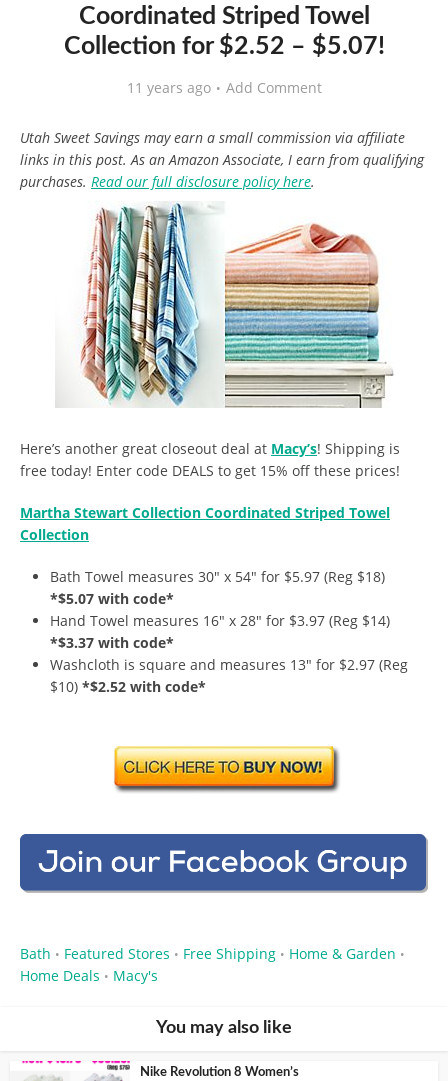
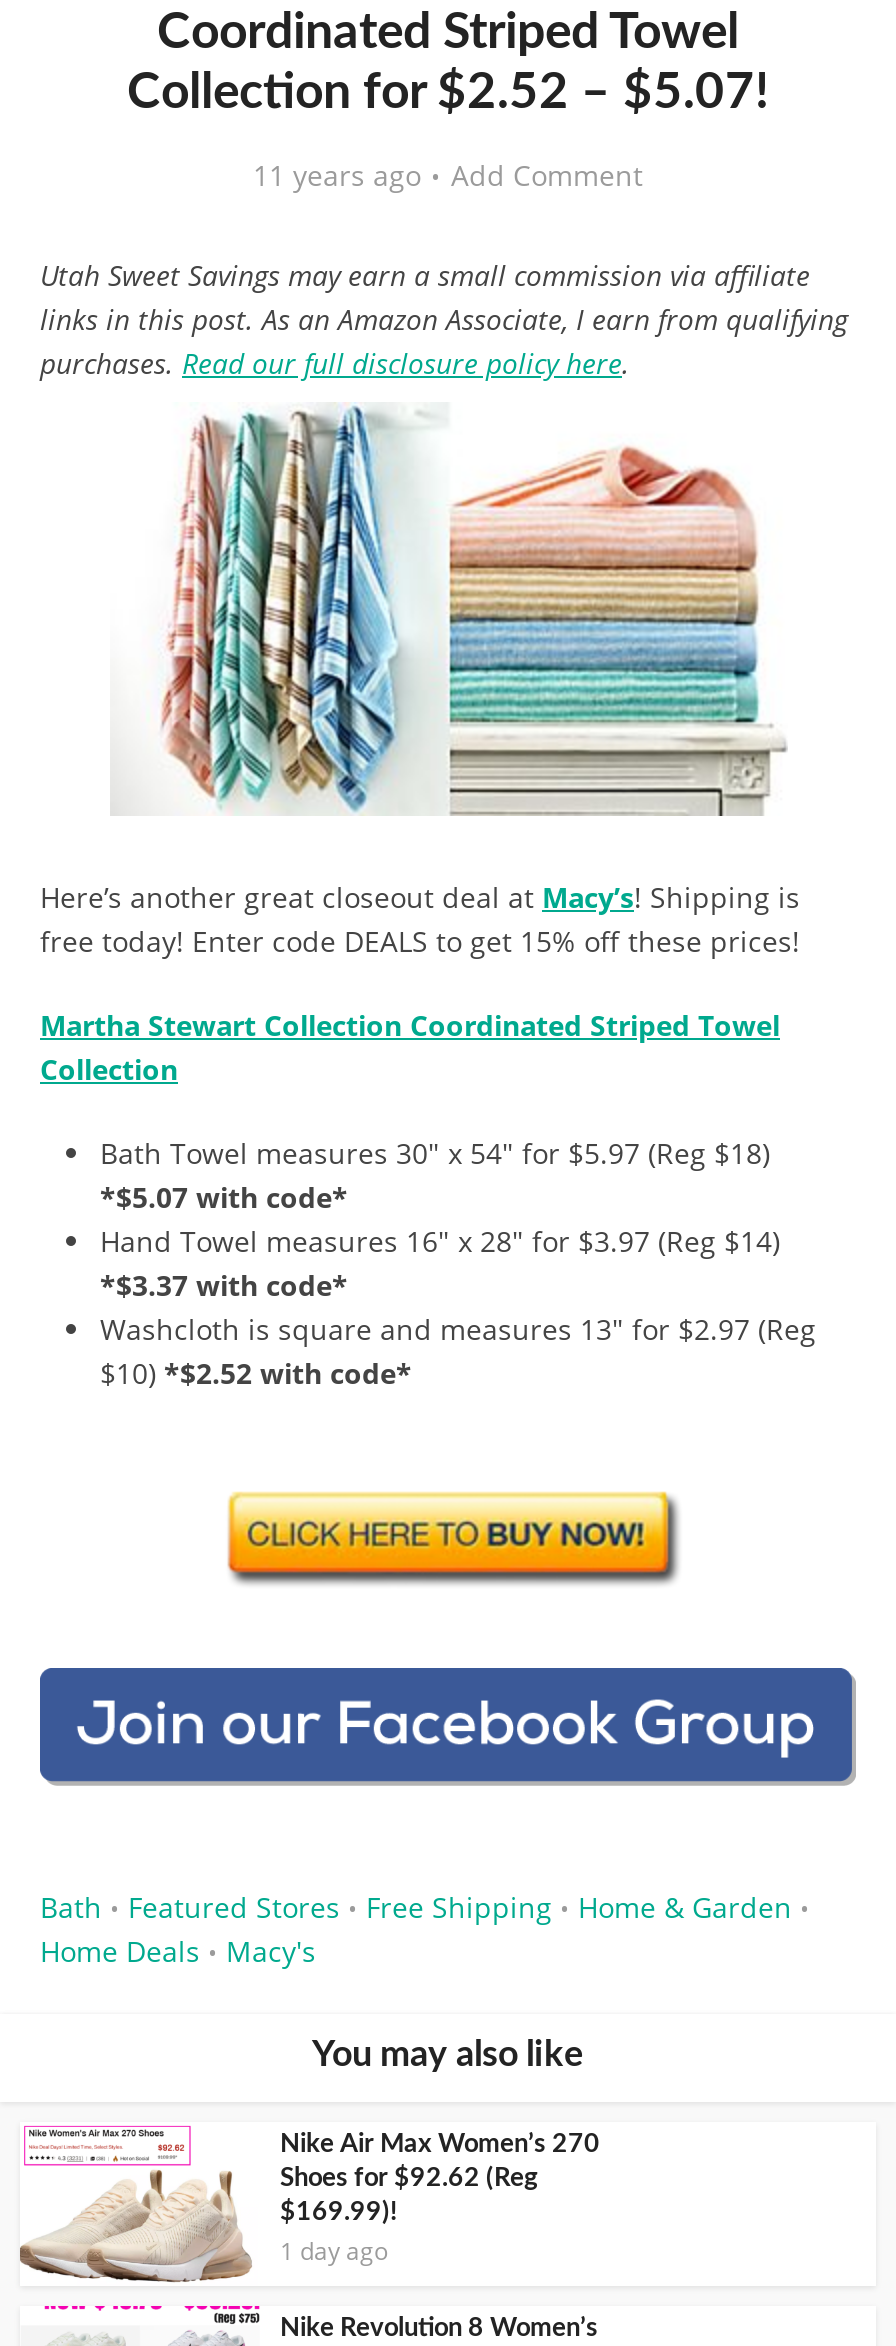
none -> [18,2124,600,2284] [image] | Nike Air Max Women’s 270 | Shoes for $92.62 (Reg | $169.99)! | 1 day ago

